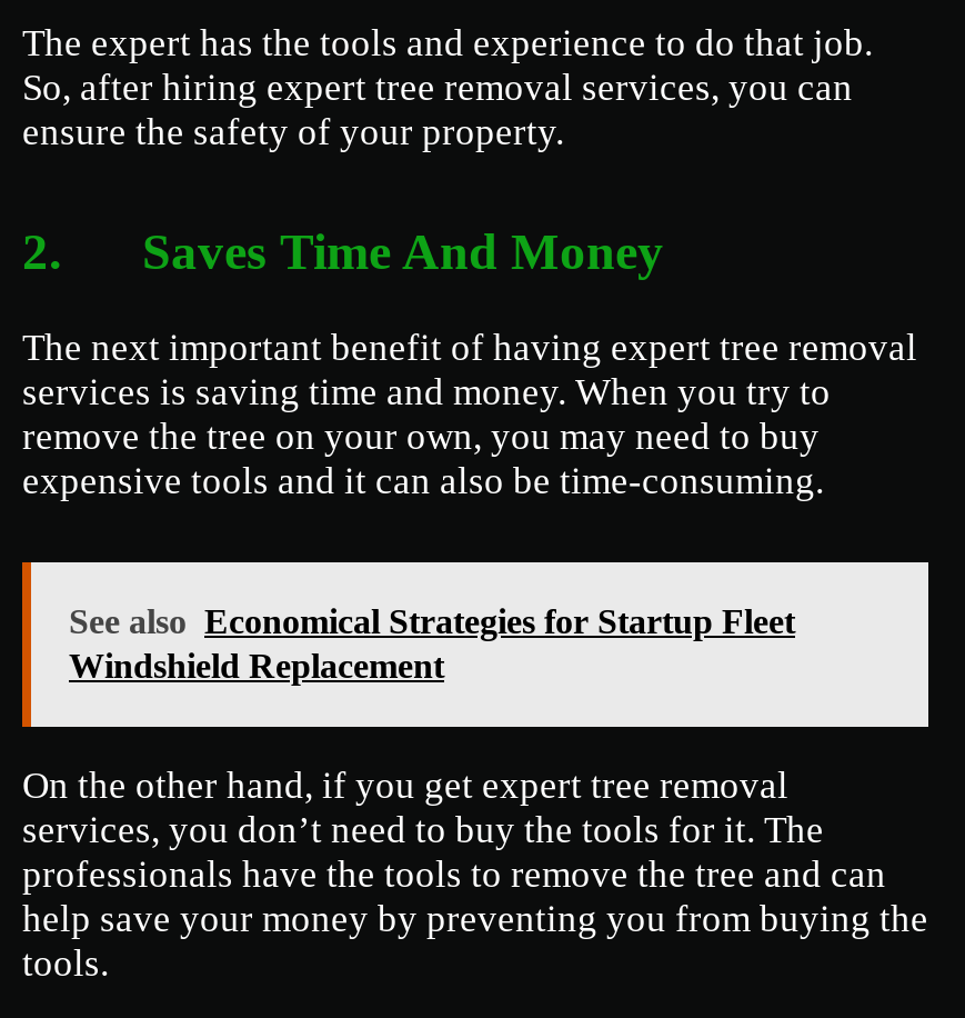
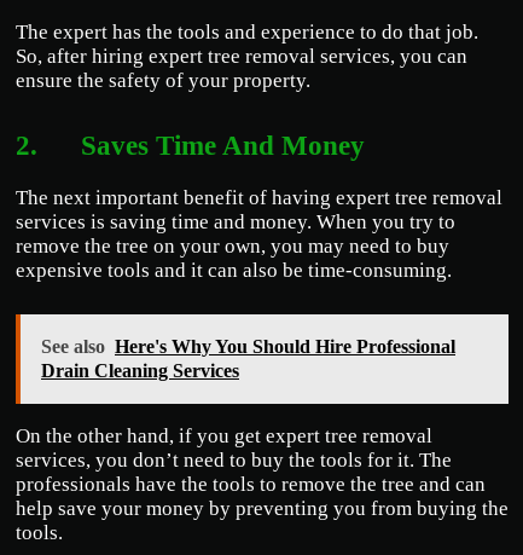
[69,602,795,684] See also Economical Strategies for Startup Fleet | Windshield Replacement -> [41,336,455,381] See also Here's Why You Should Hire Professional | Drain Cleaning Services

